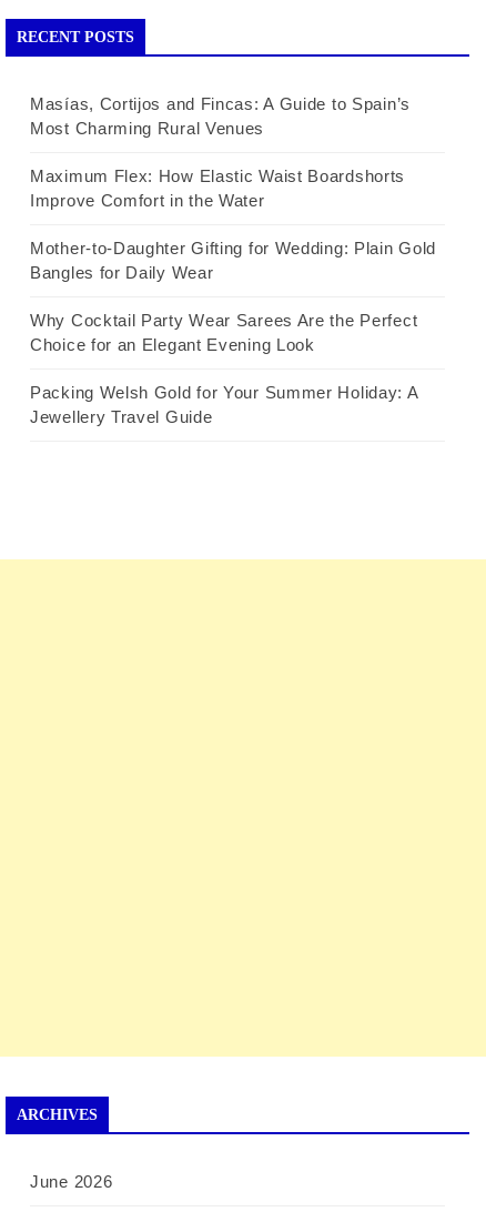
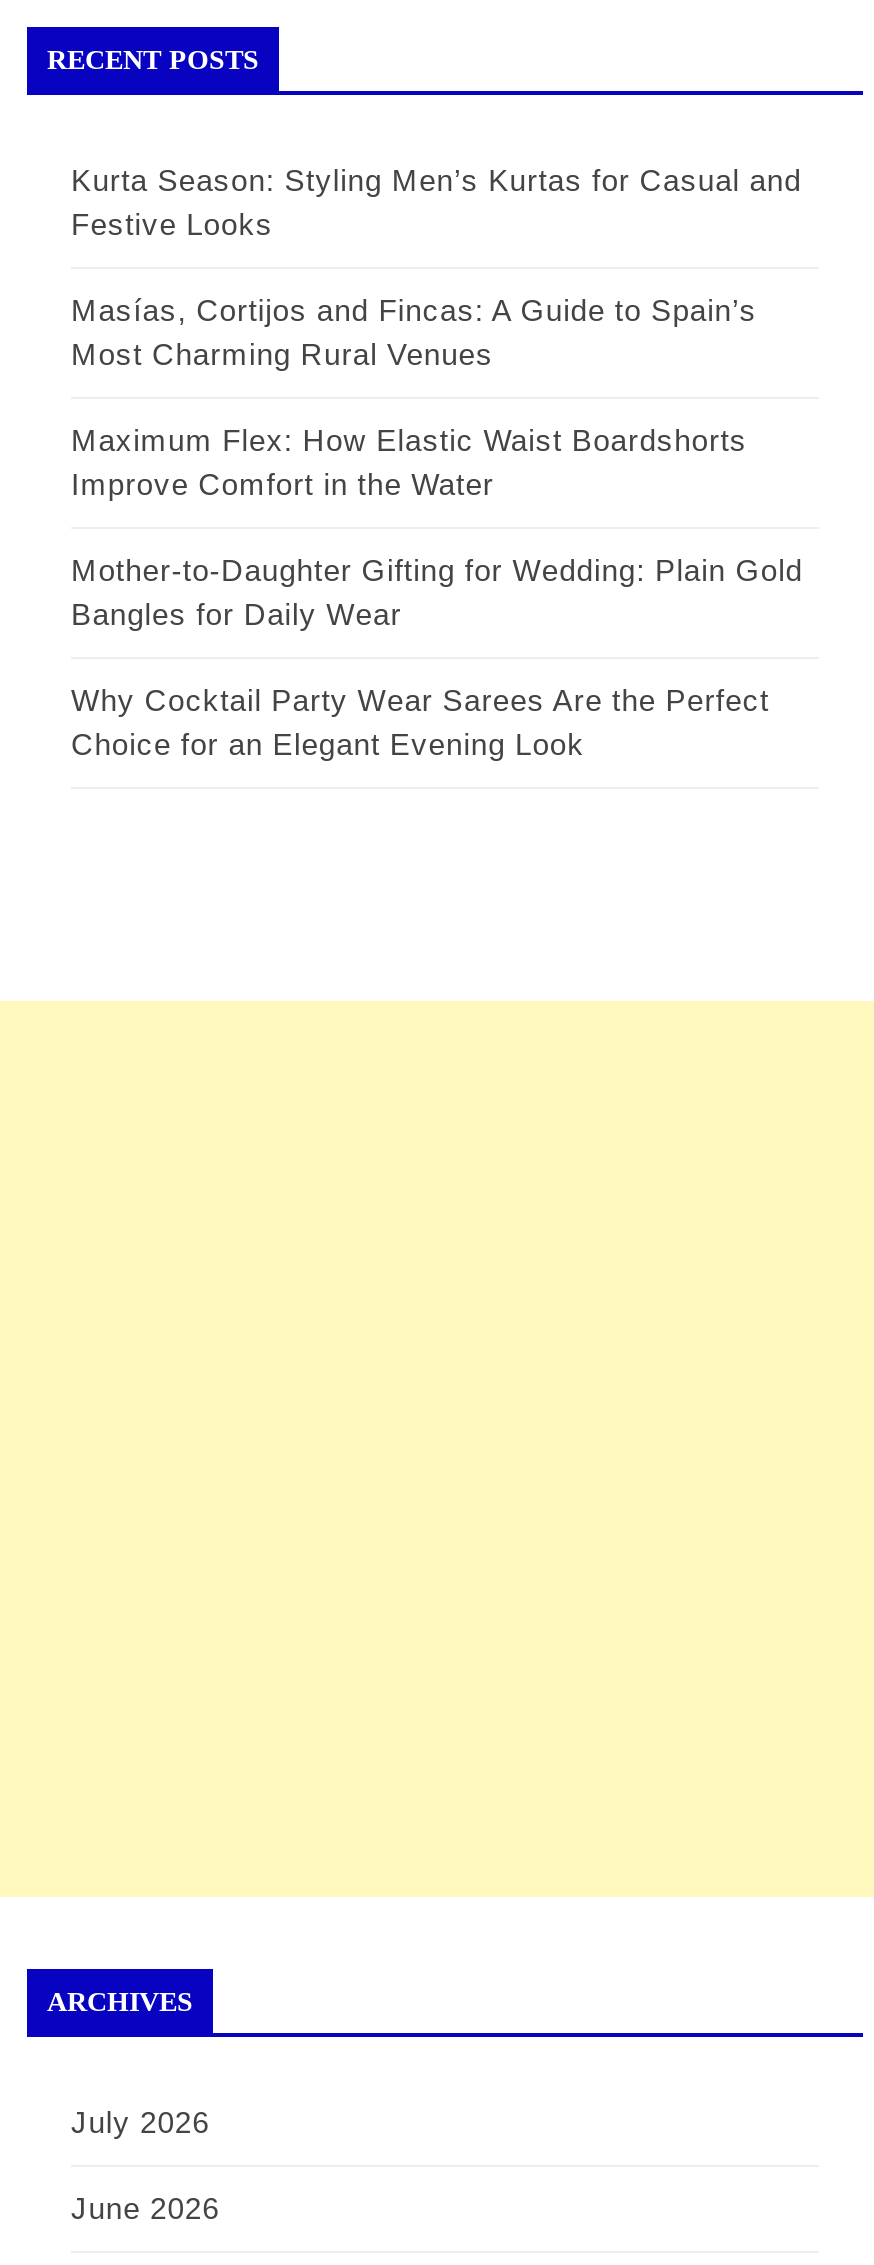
none -> [71,163,802,241] Kurta Season: Styling Men’s Kurtas for Casual and | Festive Looks
moved [30,94,436,354] -> [71,293,803,761]: Masías, Cortijos and Fincas: A Guide to Spain’s | Most Charming Rural Venues | Maximum Flex: How Elastic Waist Boardshorts | Improve Comfort in the Water | Mother-to-Daughter Gifting for Wedding: Plain Gold | Bangles for Daily Wear | Why Cocktail Party Wear Sarees Are the Perfect | Choice for an Elegant Evening Look
[30,383,418,426] Packing Welsh Gold for Your Summer Holiday: A | Jewellery Travel Guide -> none
none -> [71,2105,210,2139] July 2026

